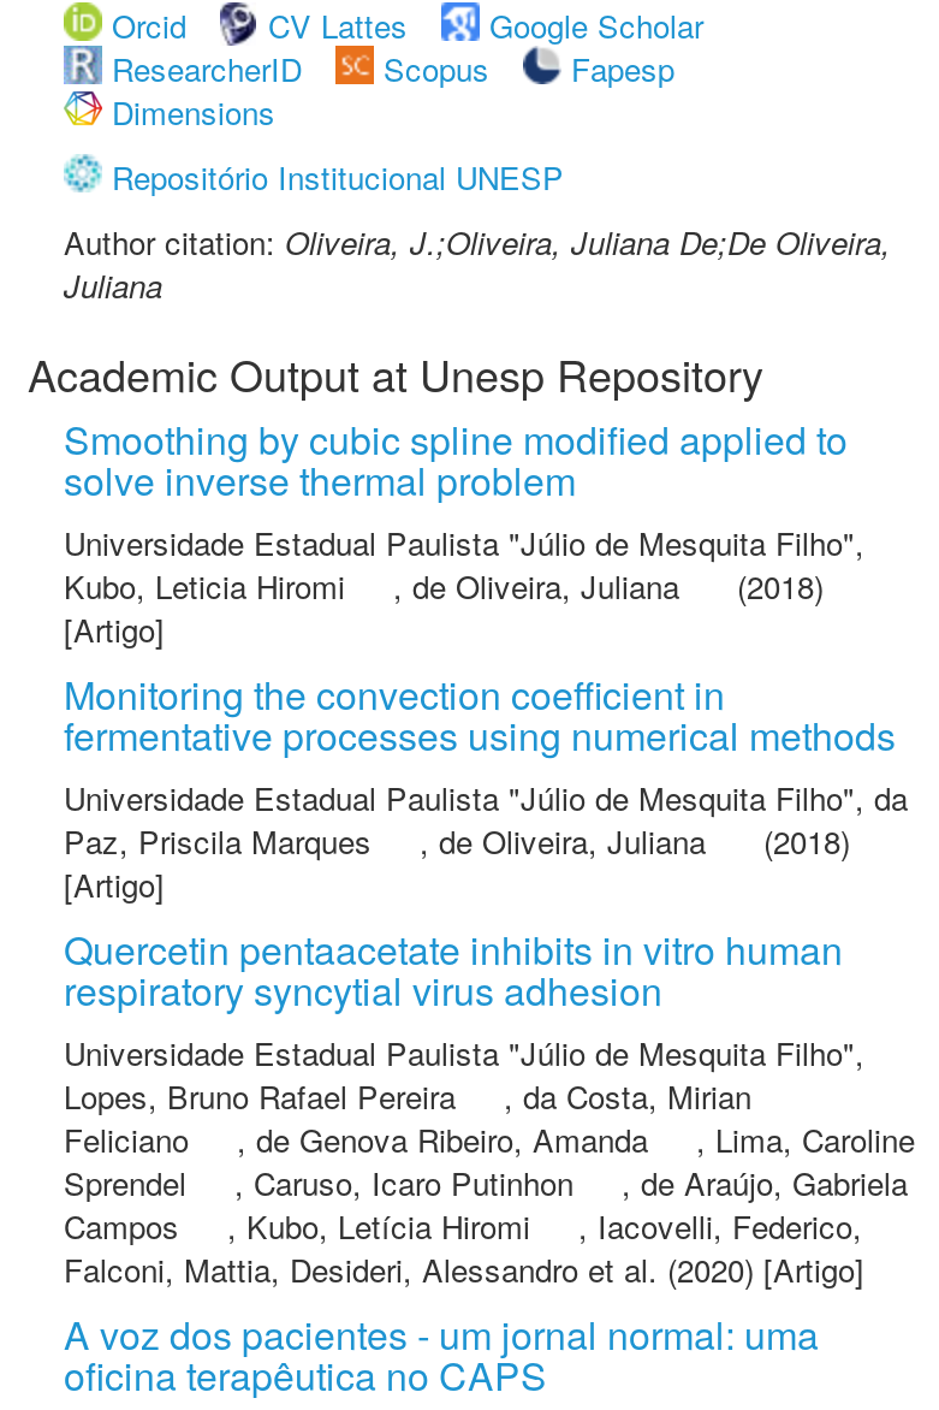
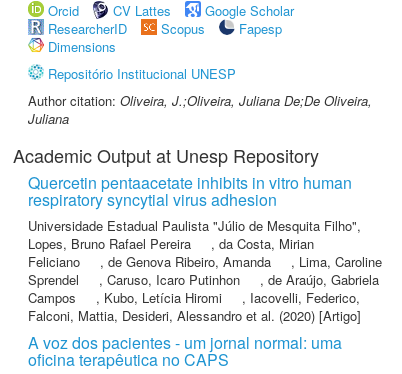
[64,411,908,907] Smoothing by cubic spline modified applied to | solve inverse thermal problem | Universidade Estadual Paulista "Júlio de Mesquita Filho", | Kubo, Leticia Hiromi | , de Oliveira, Juliana | (2018) | [Artigo] | Monitoring the convection coefficient in | fermentative processes using numerical methods | Universidade Estadual Paulista "Júlio de Mesquita Filho", da | Paz, Priscila Marques | , de Oliveira, Juliana | (2018) | [Artigo] -> none

